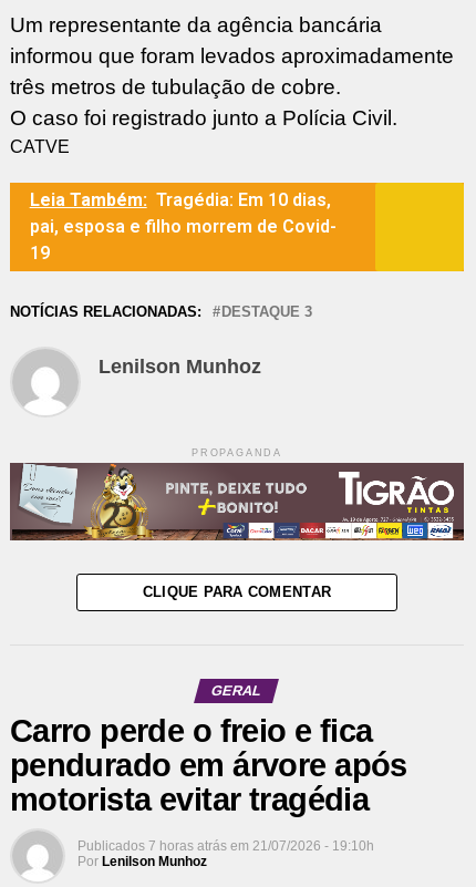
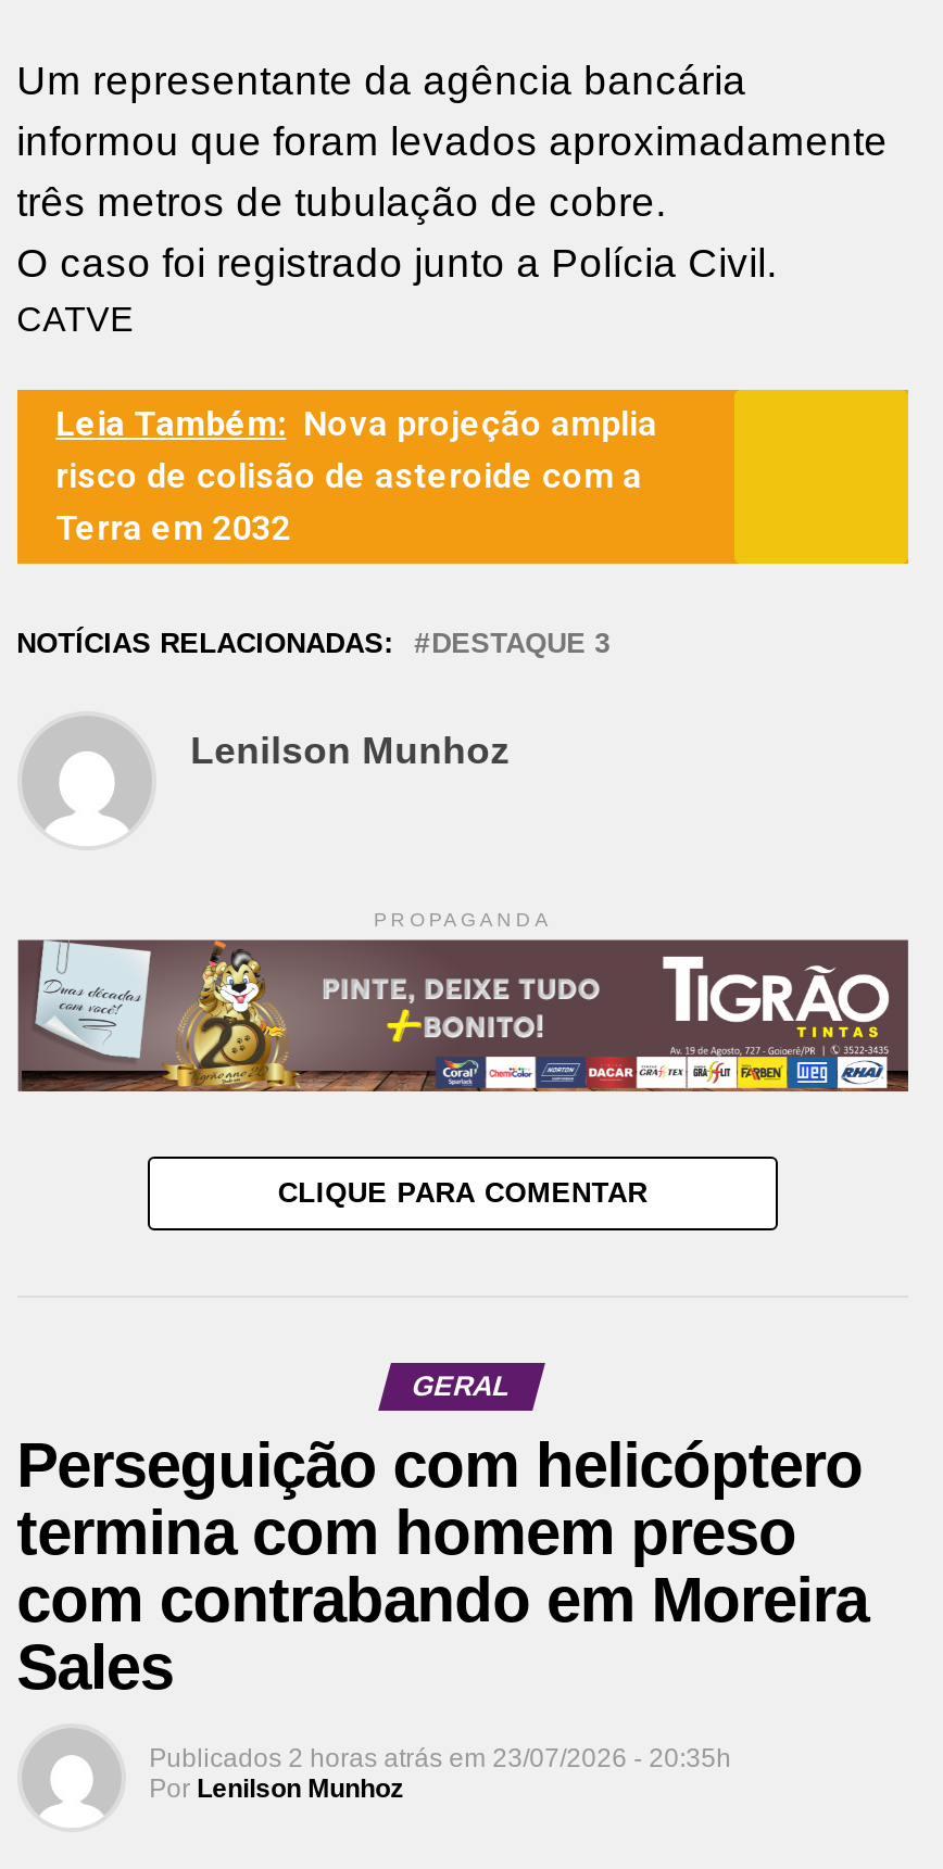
[30,190,336,264] Leia Também: Tragédia: Em 10 dias, | pai, esposa e filho morrem de Covid- | 19 -> [56,404,658,549] Leia Também: Nova projeção amplia | risco de colisão de asteroide com a | Terra em 2032
[10,713,407,817] Carro perde o freio e fica | pendurado em árvore após | motorista evitar tragédia -> [17,1429,868,1701] Perseguição com helicóptero | termina com homem preso | com contrabando em Moreira | Sales
[77,838,374,853] Publicados 7 horas atrás em 21/07/2026 - 19:10h -> [149,1742,732,1773] Publicados 2 horas atrás em 23/07/2026 - 20:35h

